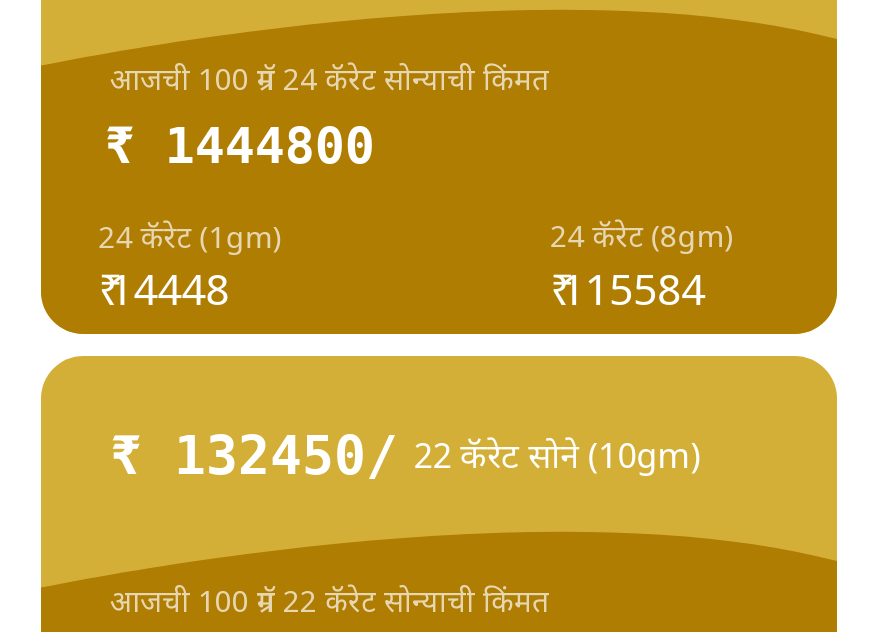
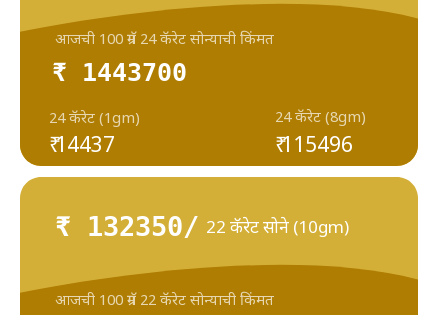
[105,117,375,175] ₹ 1444800 -> [52,57,187,86] ₹ 1443700
[98,260,229,317] ₹ 14448 -> [49,128,115,157] ₹ 14437
[550,260,705,317] ₹ 115584 -> [275,128,353,157] ₹ 115496
[110,425,398,487] ₹ 132450/ -> [55,211,199,242] ₹ 132350/

